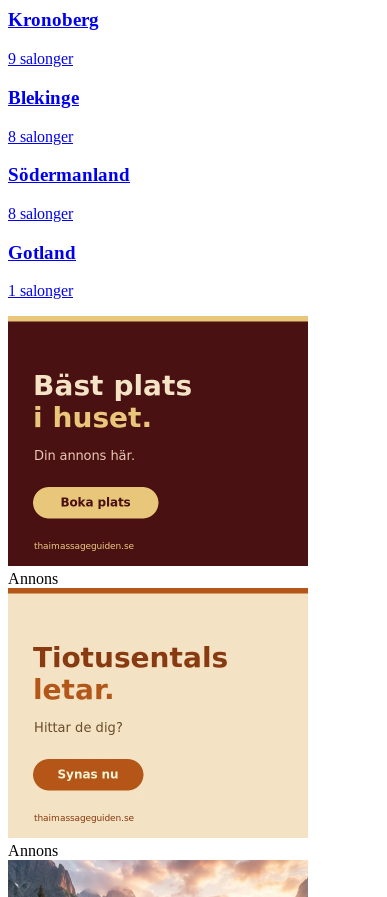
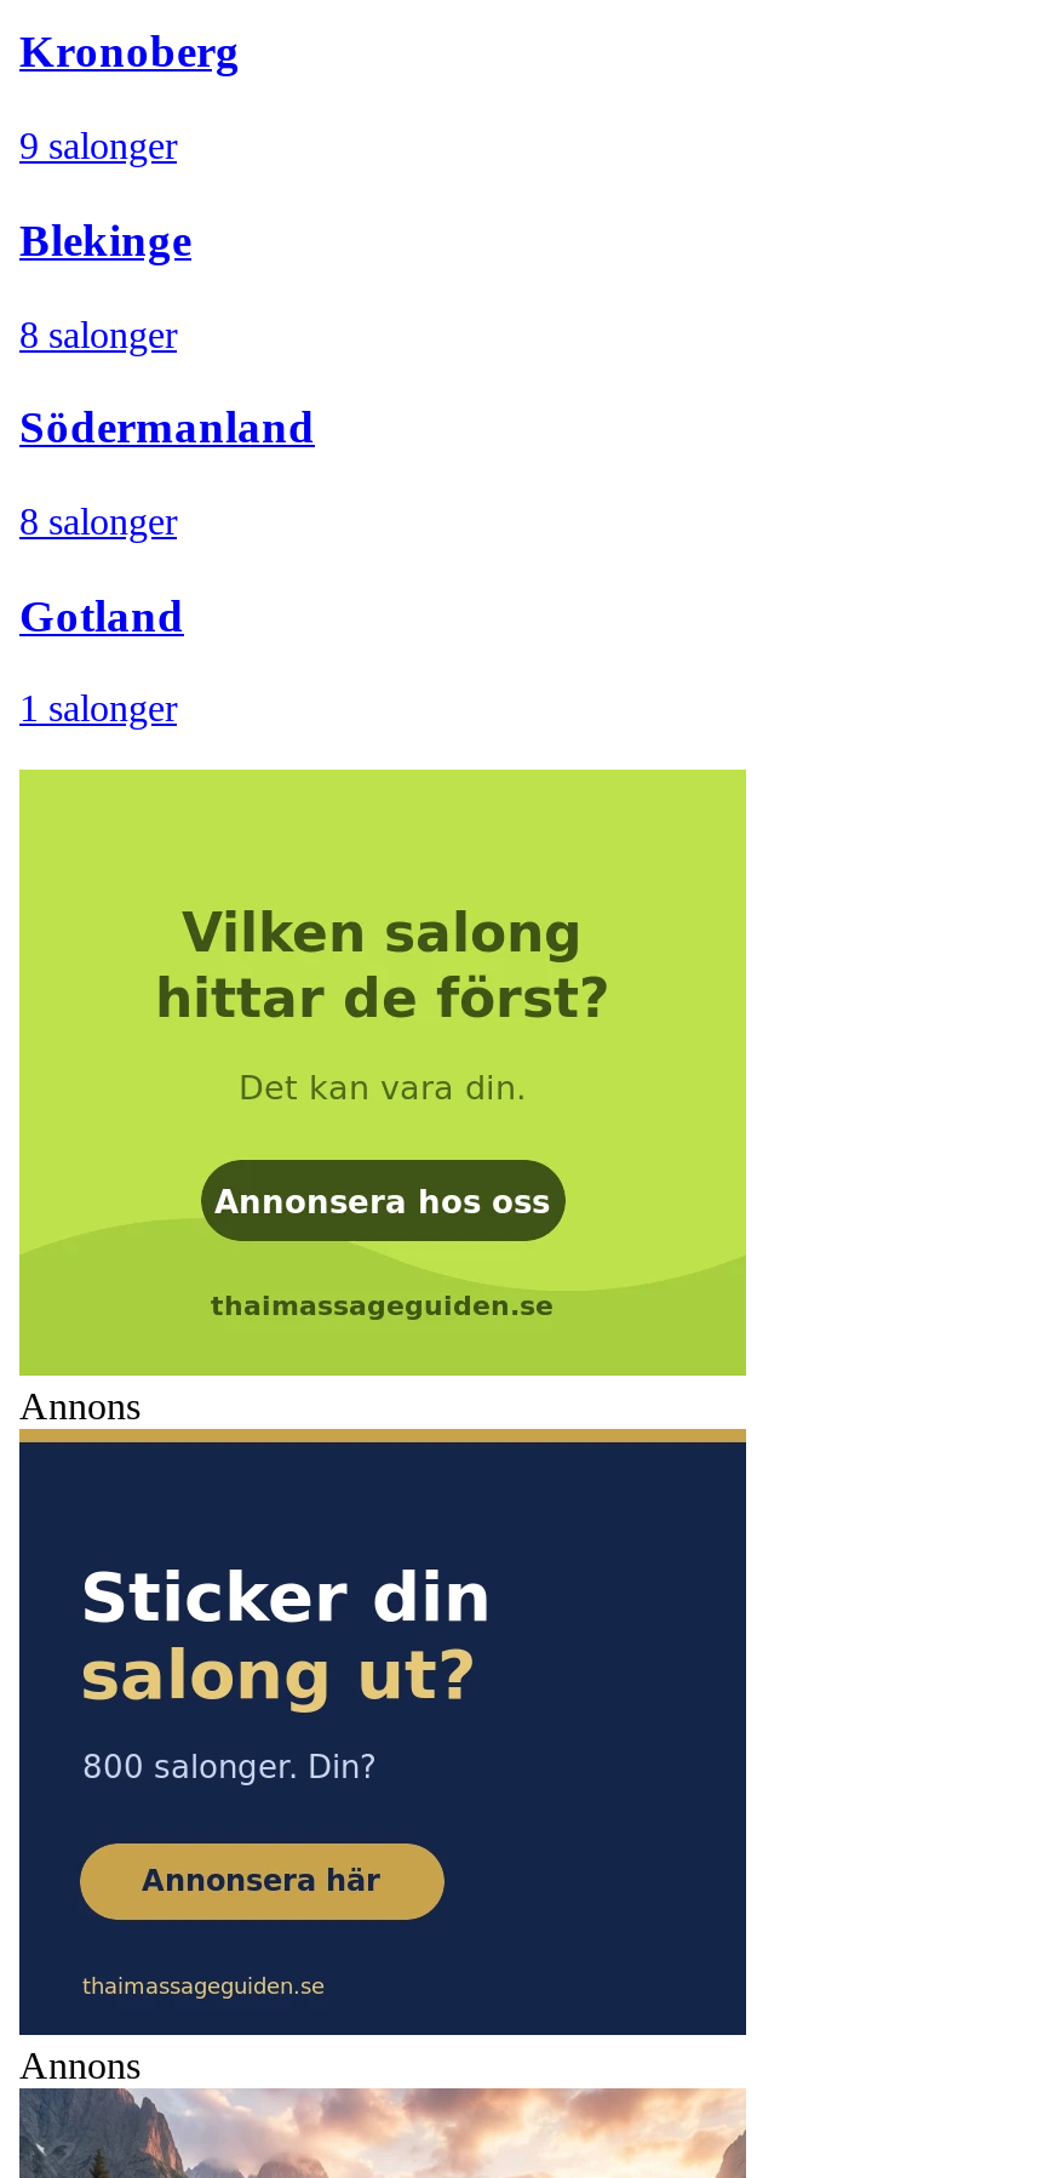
[7,316,309,567] [image] -> [17,770,749,1378] [image]
[8,588,308,838] [image] -> [17,1429,749,2037] [image]

